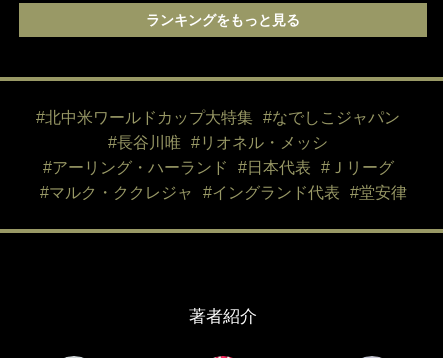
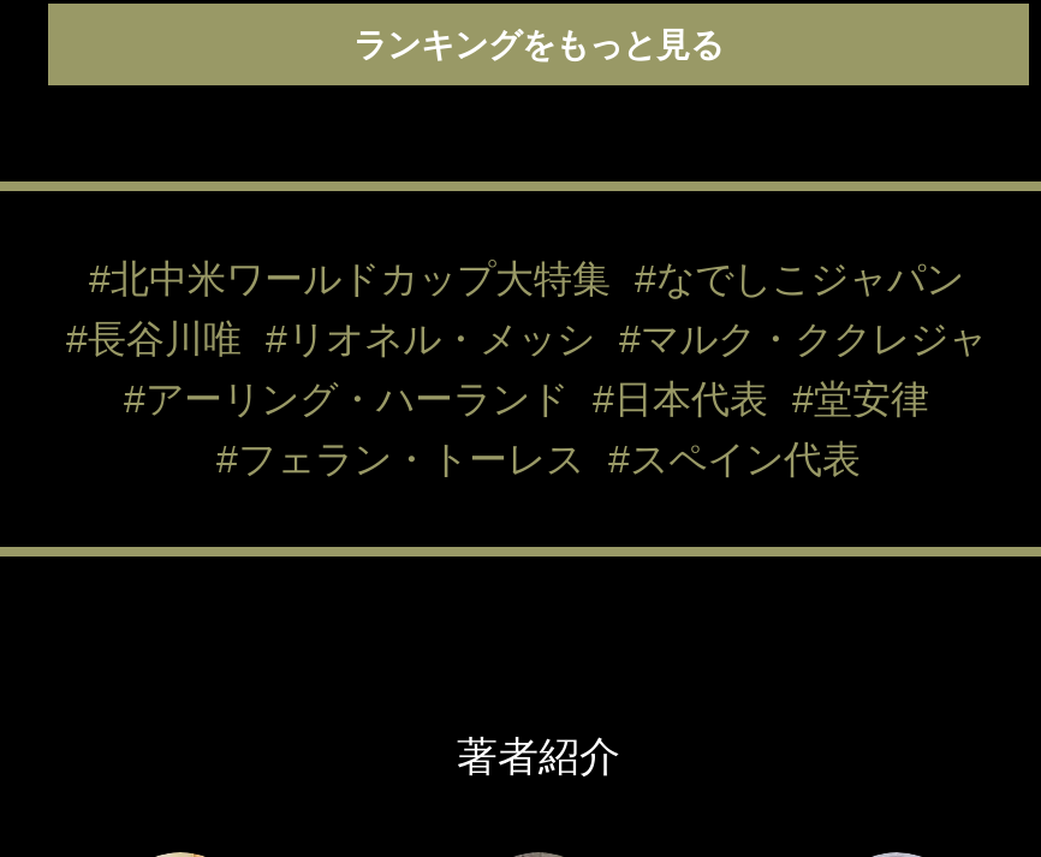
[108,134,328,151] #長谷川唯 #リオネル・メッシ -> [66,319,987,360] #長谷川唯 #リオネル・メッシ #マルク・ククレジャ
[42,159,393,176] #アーリング・ハーランド #日本代表 #Ｊリーグ -> [124,379,929,420] #アーリング・ハーランド #日本代表 #堂安律
[39,184,406,201] #マルク・ククレジャ #イングランド代表 #堂安律 -> [216,439,861,480] #フェラン・トーレス #スペイン代表

